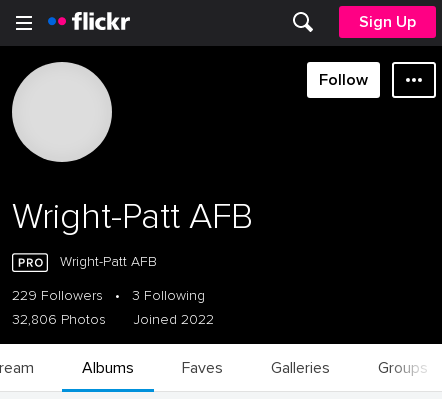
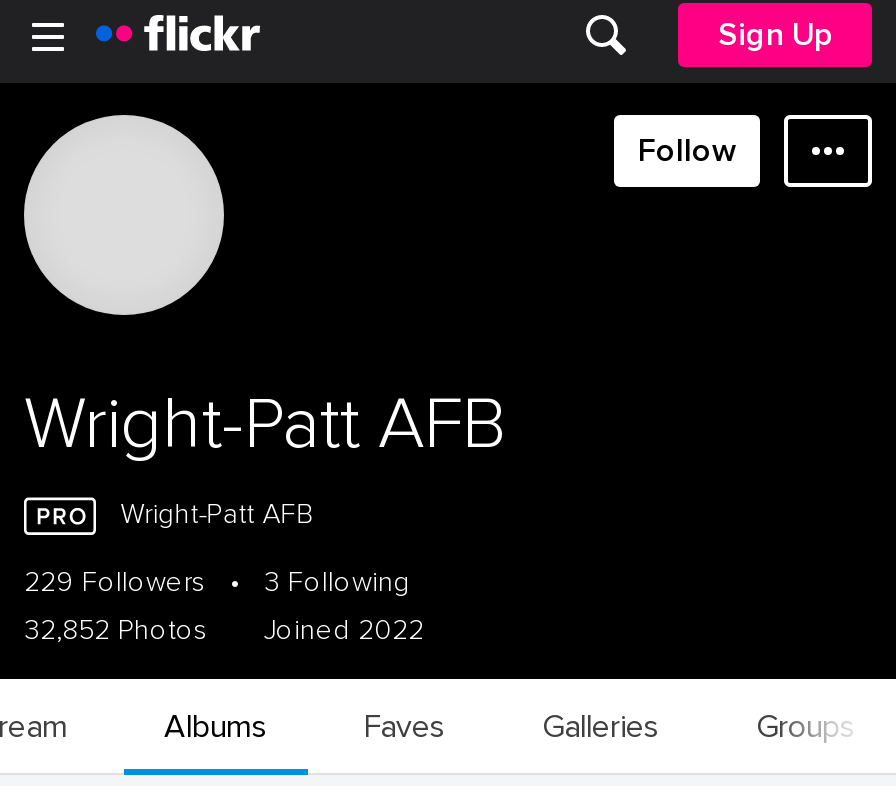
[12,311,214,328] 32,806 Photos Joined 2022 -> [24,613,424,647] 32,852 Photos Joined 2022

